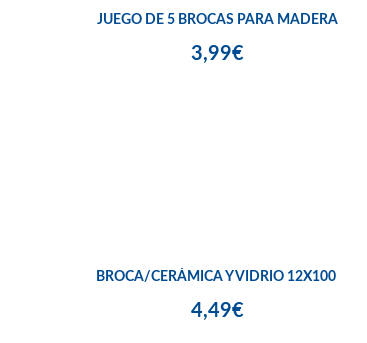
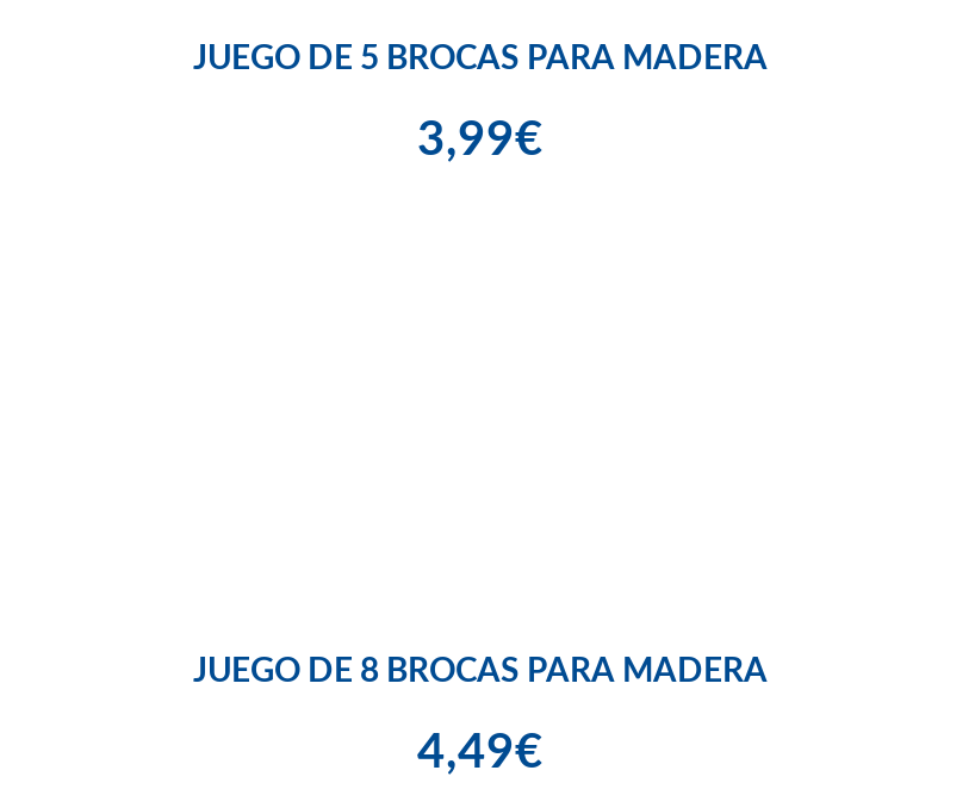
[96,270,338,284] BROCA/CERÁMICA Y VIDRIO 12X100 -> [193,656,768,689] JUEGO DE 8 BROCAS PARA MADERA

